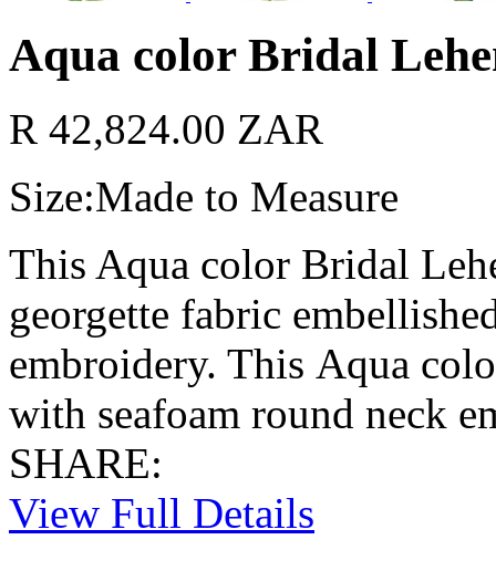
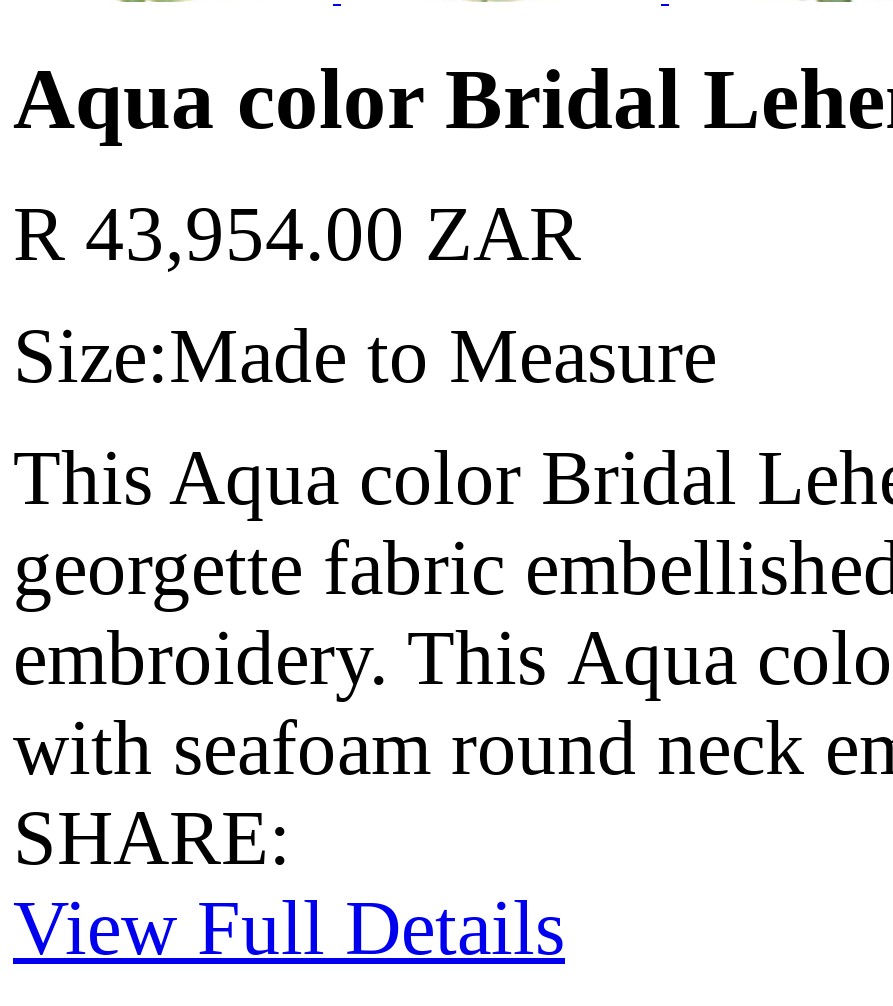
[9,105,323,152] R 42,824.00 ZAR -> [13,190,581,276] R 43,954.00 ZAR

